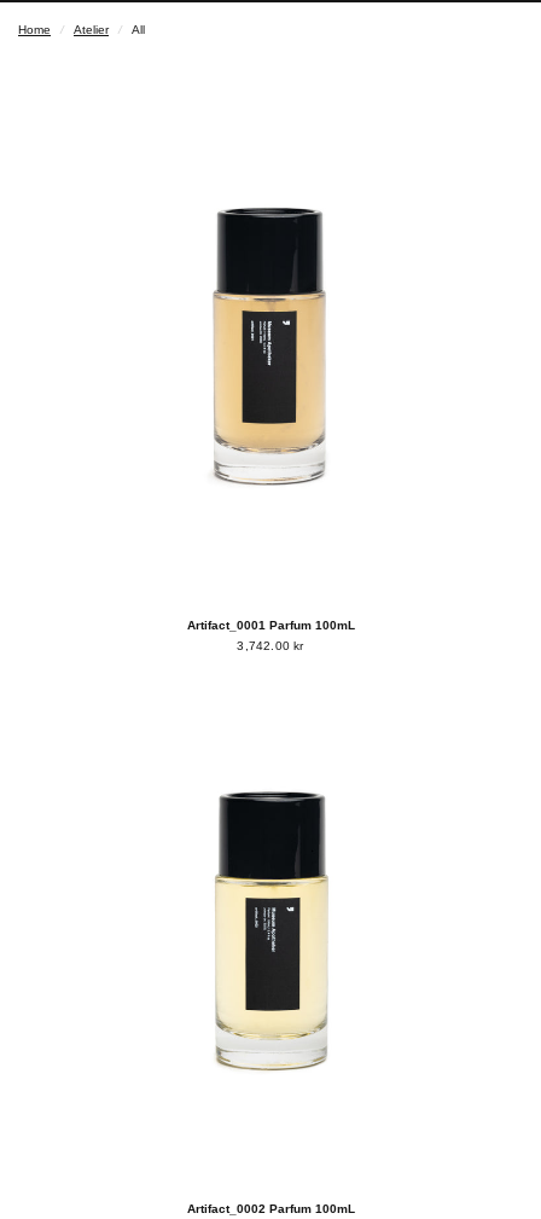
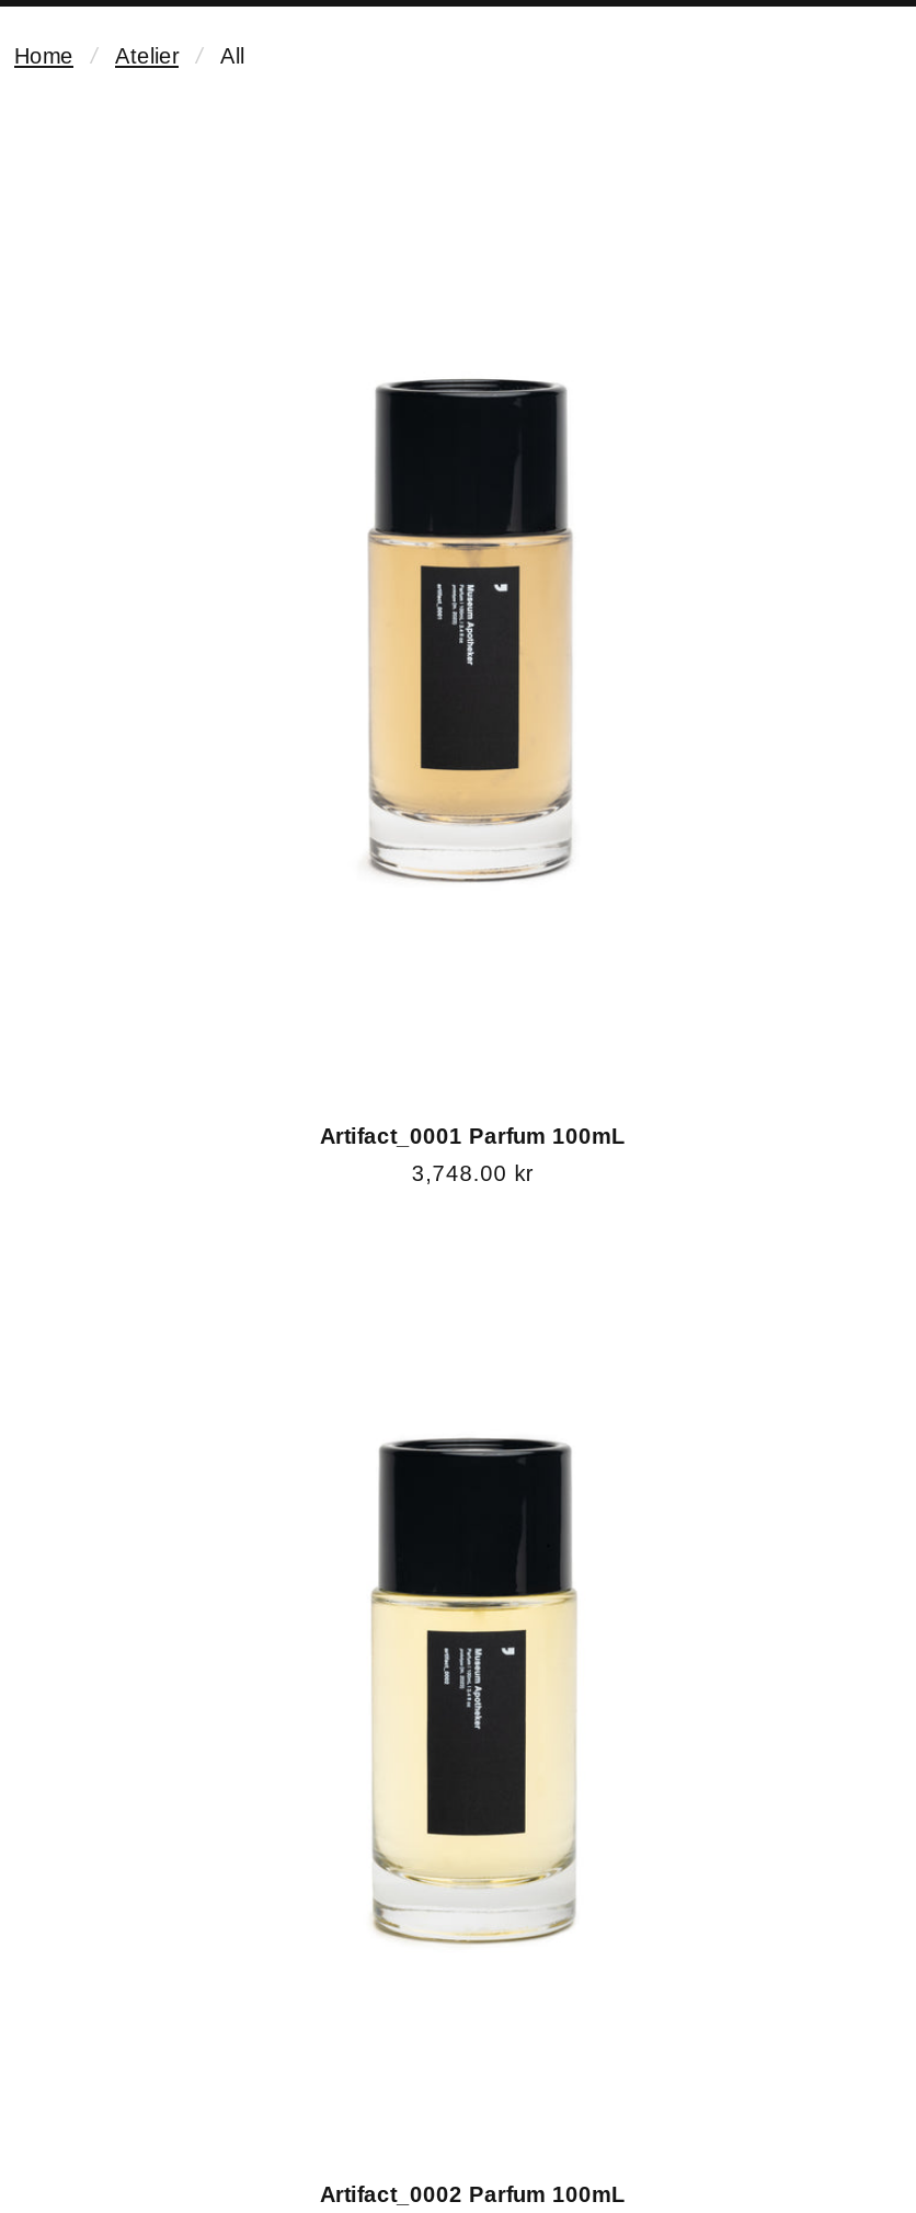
[237,639,304,652] 3,742.00 kr -> [412,1161,533,1185] 3,748.00 kr

